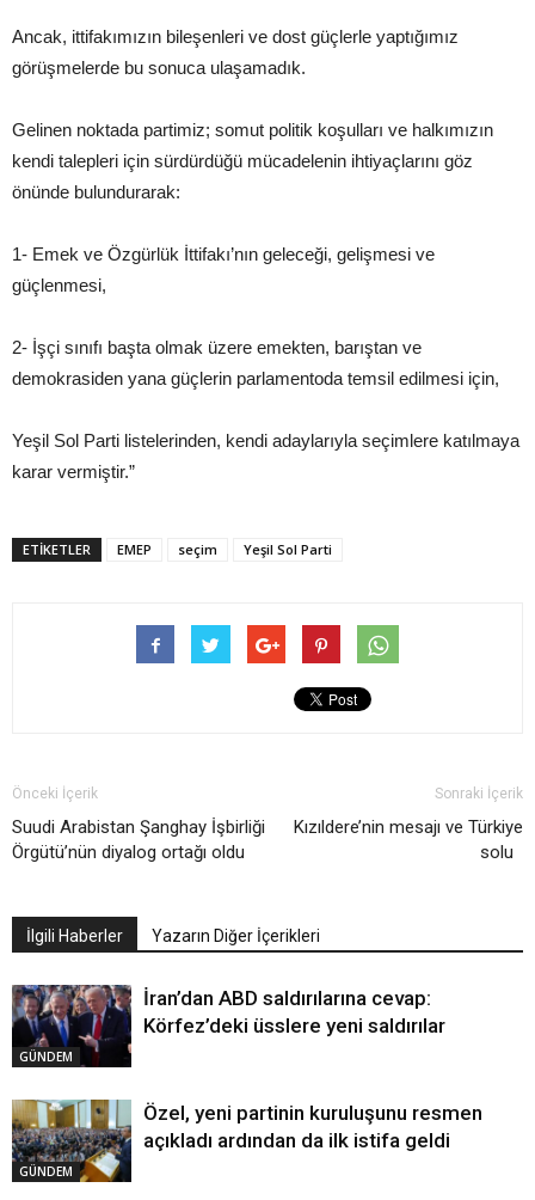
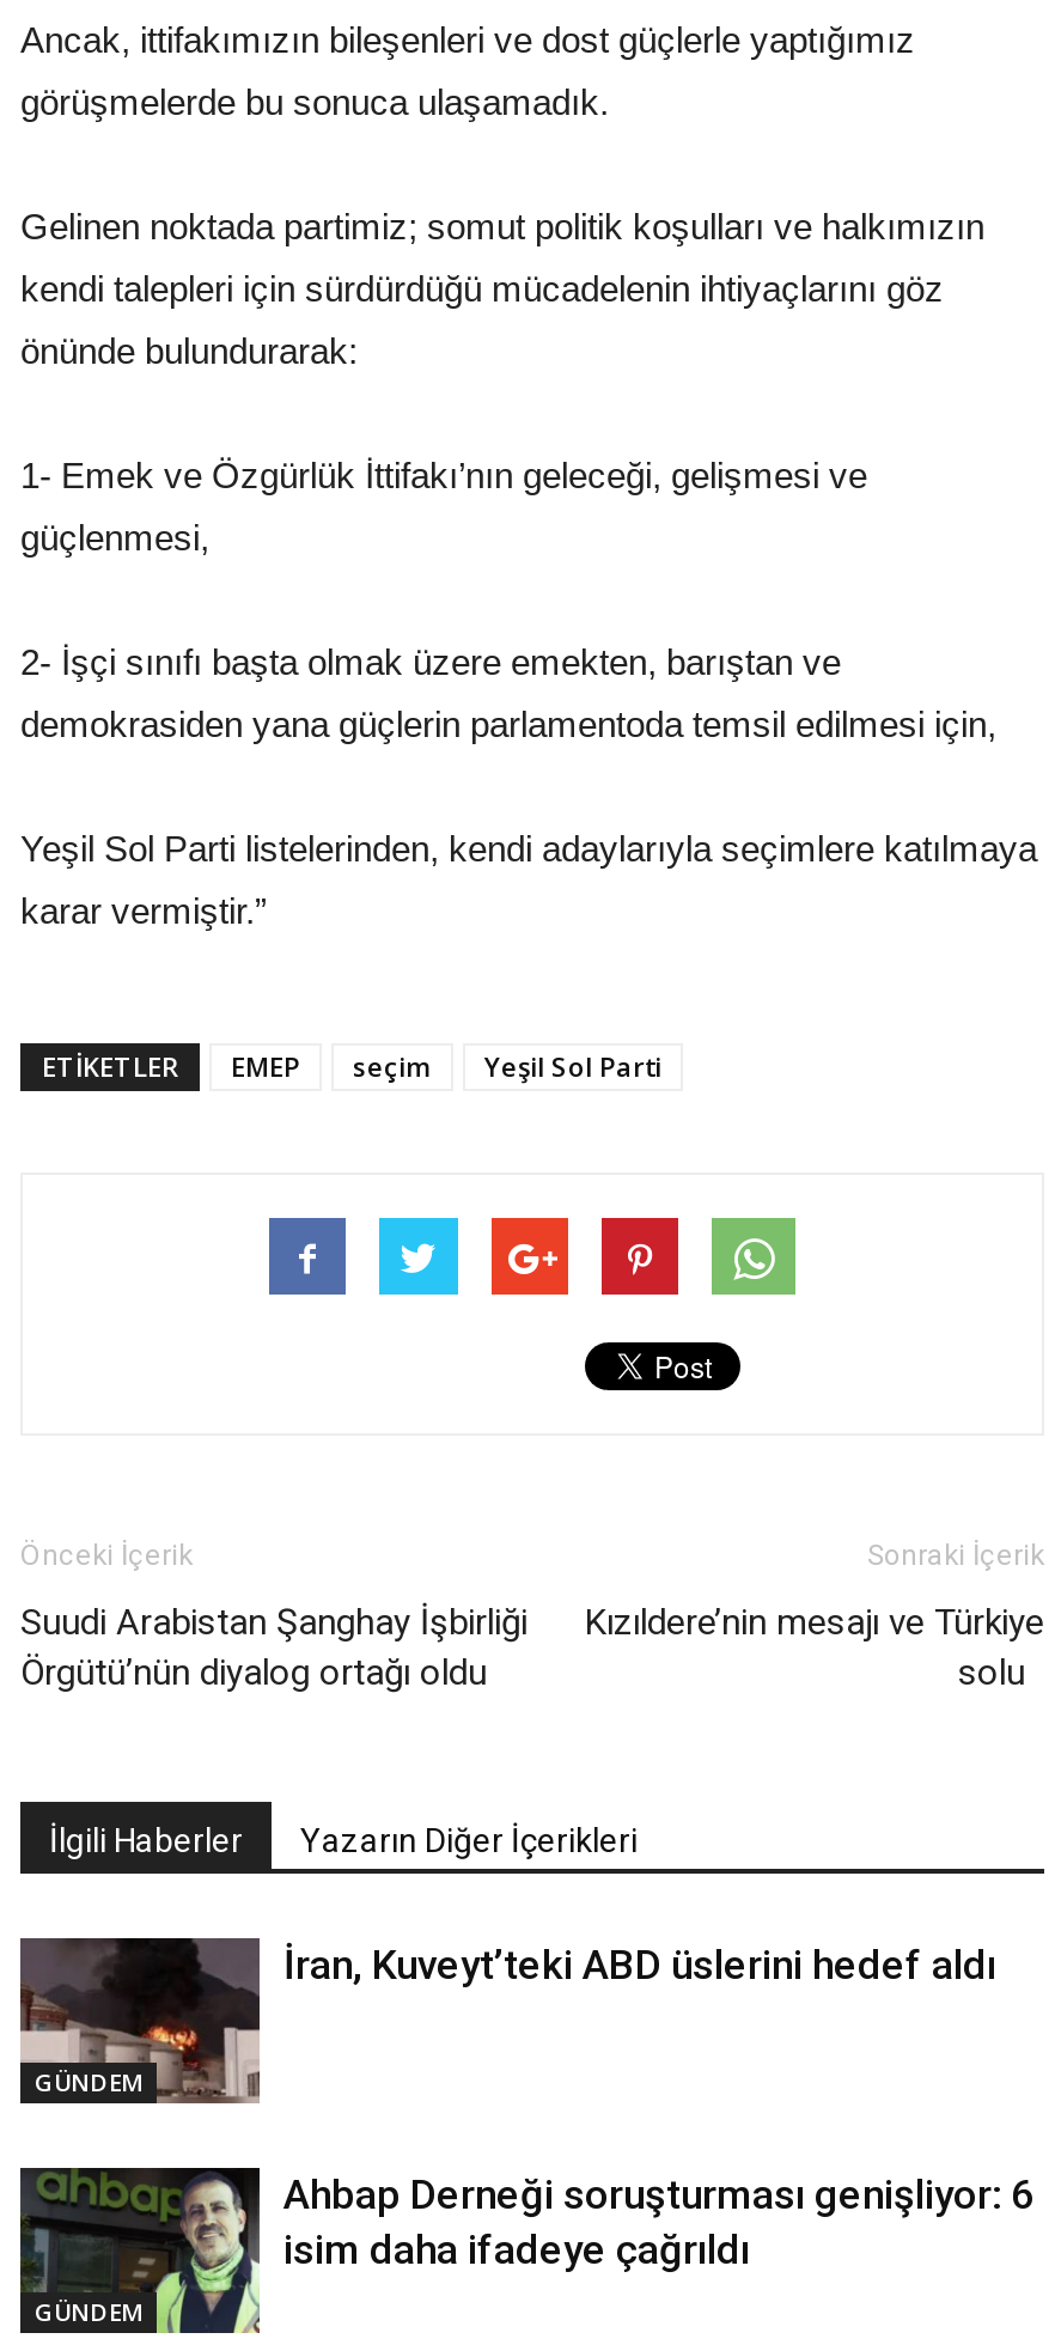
[11,984,445,1069] [image] | İran’dan ABD saldırılarına cevap: | Körfez’deki üsslere yeni saldırılar -> [20,1936,996,2106] [image] | İran, Kuveyt’teki ABD üslerini hedef aldı
[11,1098,482,1183] [image] | Özel, yeni partinin kuruluşunu resmen | açıkladı ardından da ilk istifa geldi -> [18,2166,1035,2335] [image] | Ahbap Derneği soruşturması genişliyor: 6 | isim daha ifadeye çağrıldı

